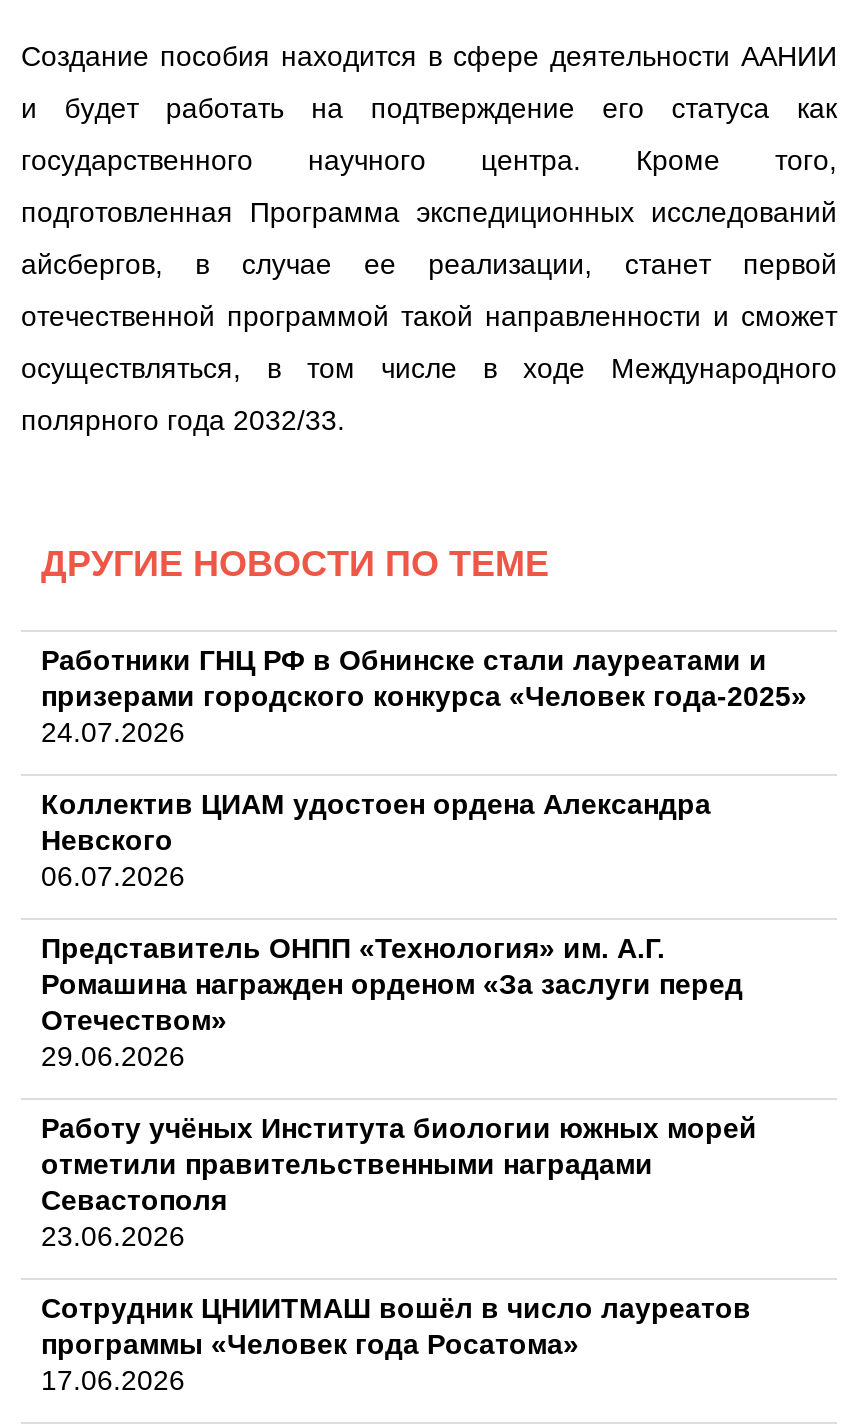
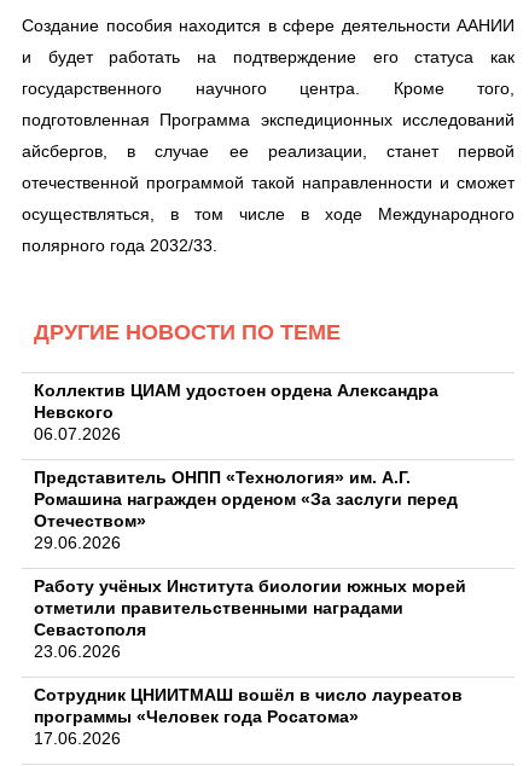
[41,644,807,748] Работники ГНЦ РФ в Обнинске стали лауреатами и | призерами городского конкурса «Человек года-2025» | 24.07.2026 -> none

